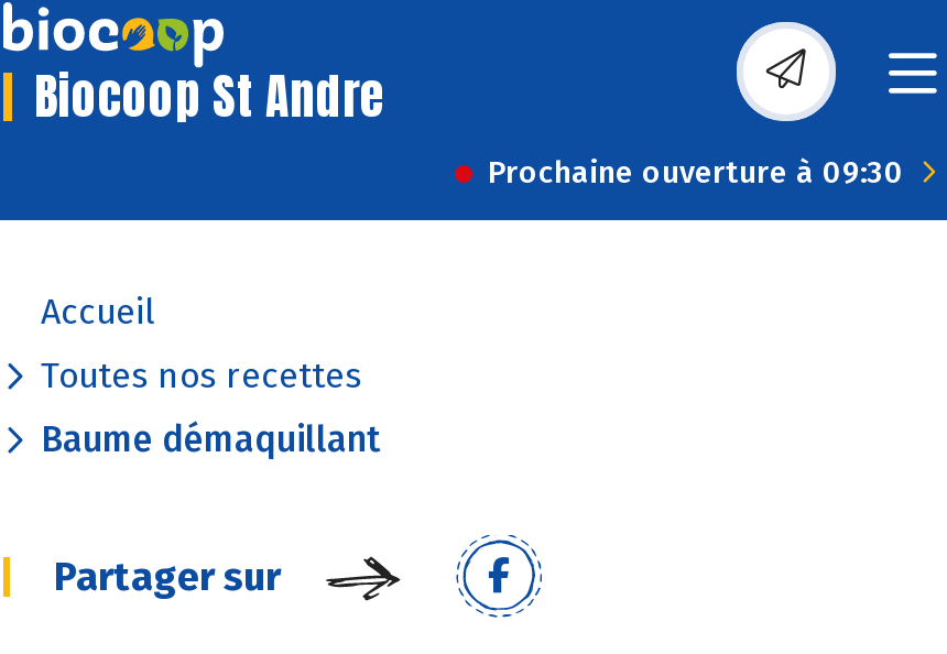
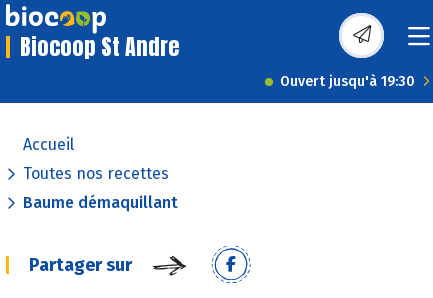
[488,154,904,192] Prochaine ouverture à 09:30 -> [280,73,415,90] Ouvert jusqu'à 19:30

